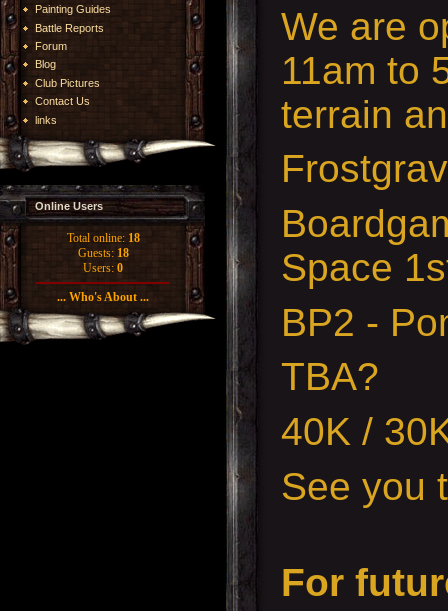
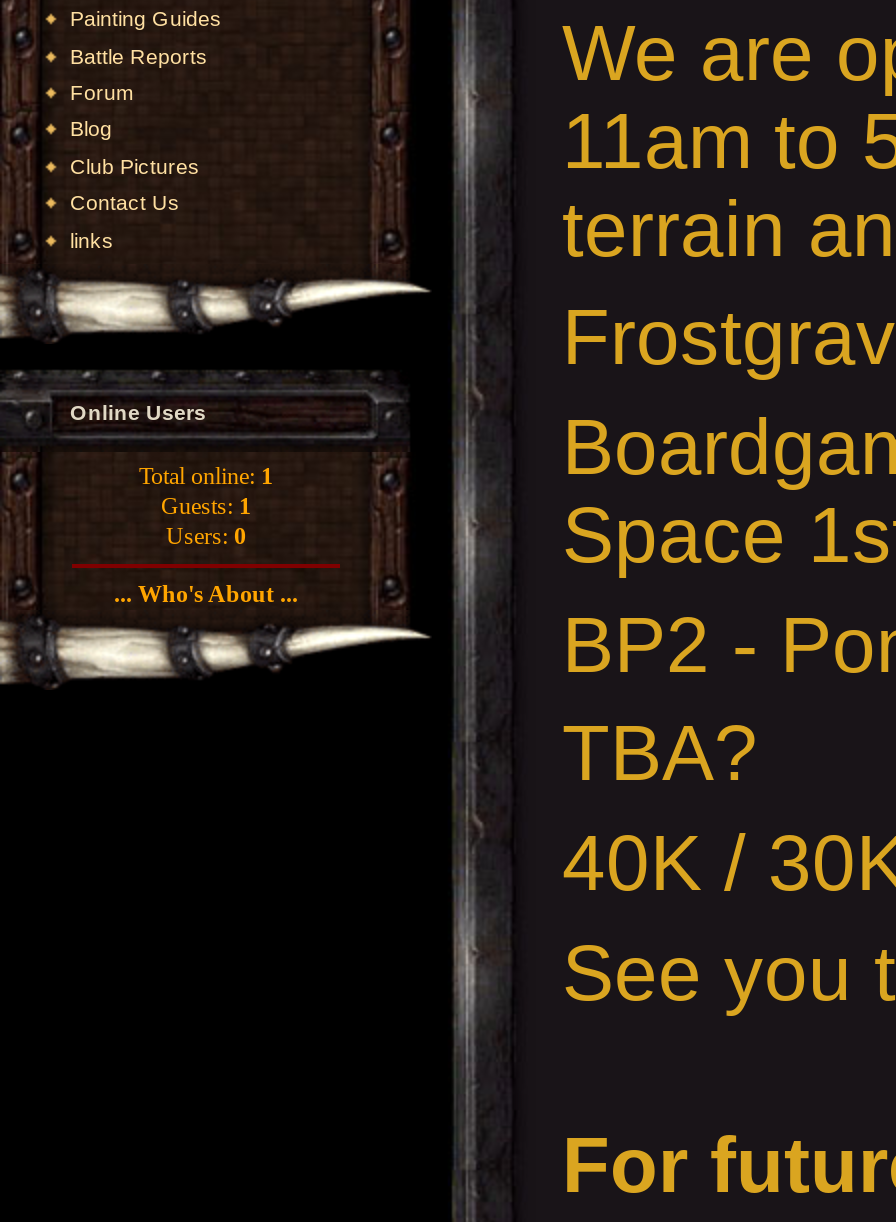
[66,231,139,245] Total online: 18 -> [139,462,273,490] Total online: 1
[77,246,128,260] Guests: 18 -> [161,492,251,520] Guests: 1

